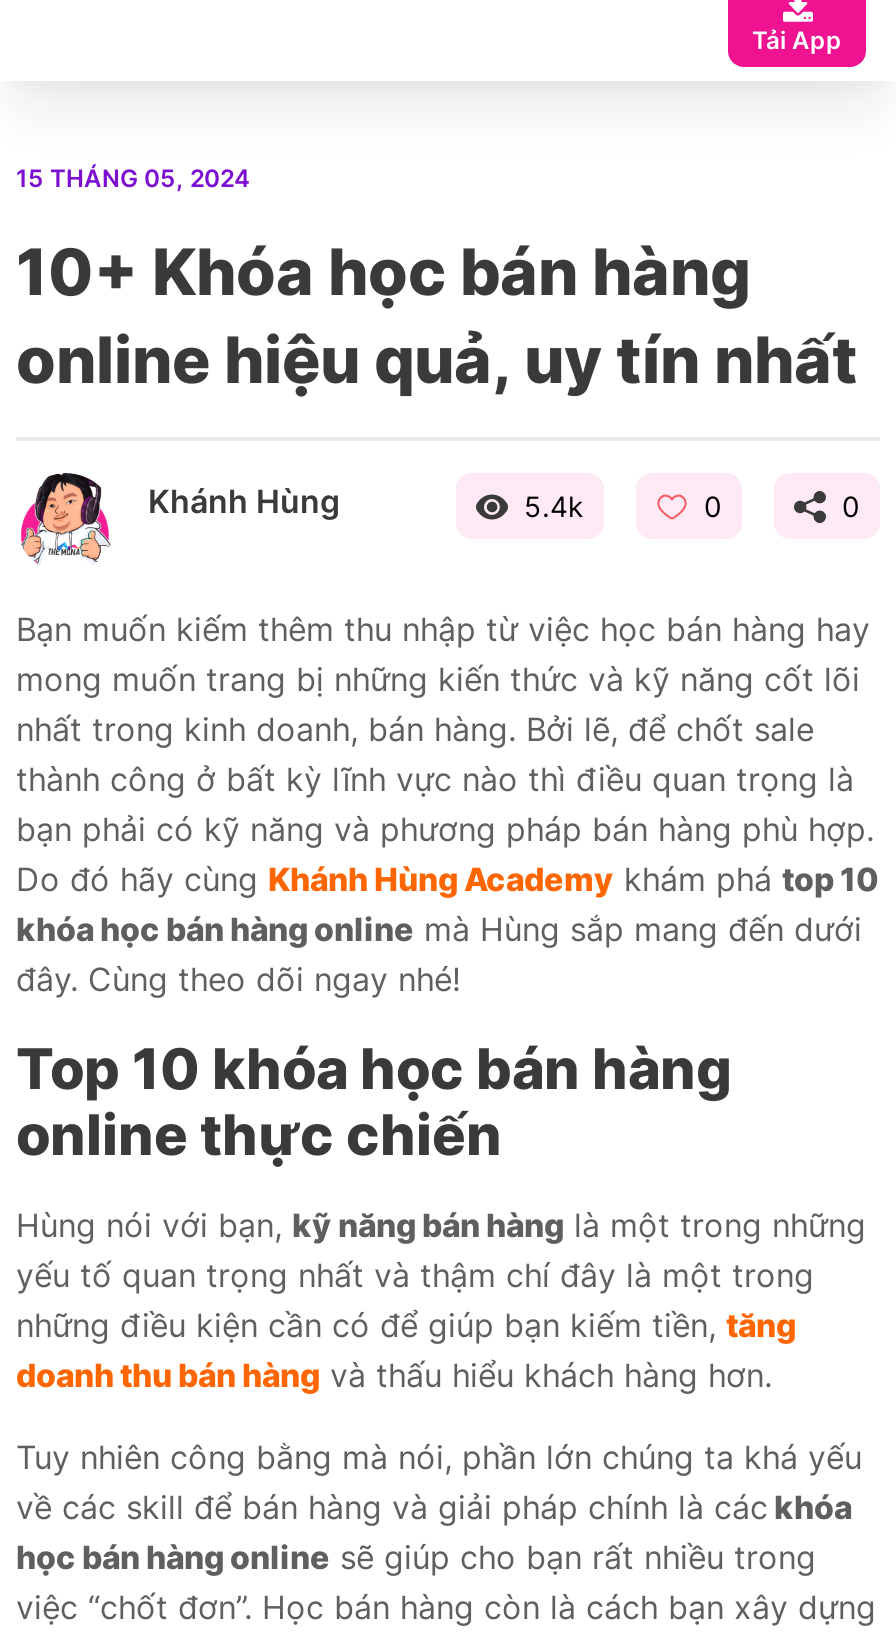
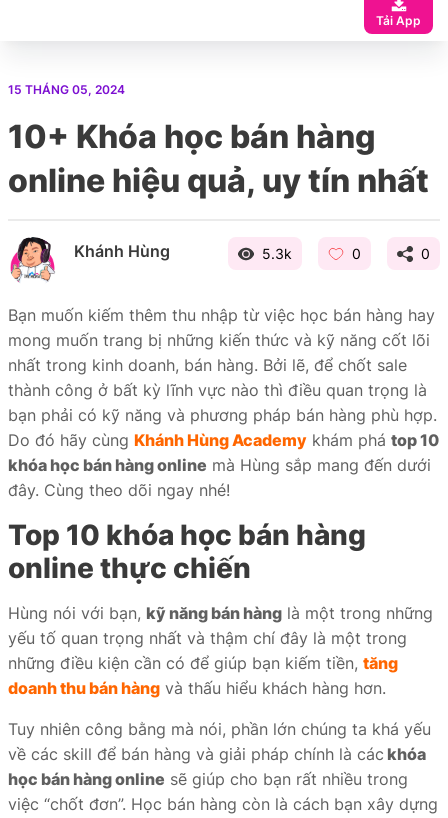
[524,489,584,523] 5.4k -> [262,245,292,262] 5.3k

